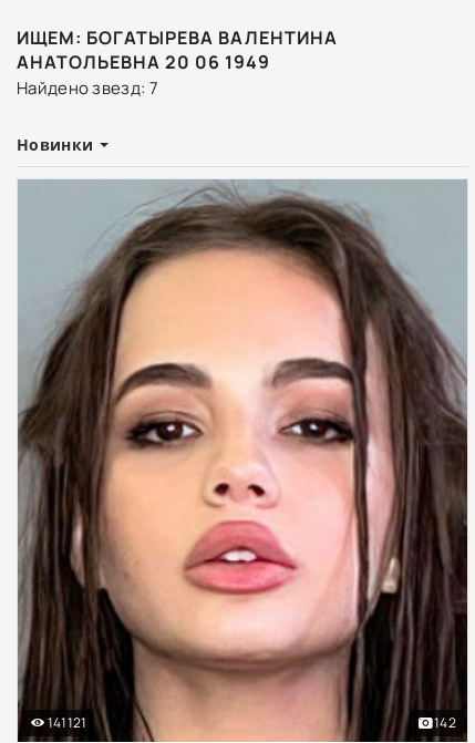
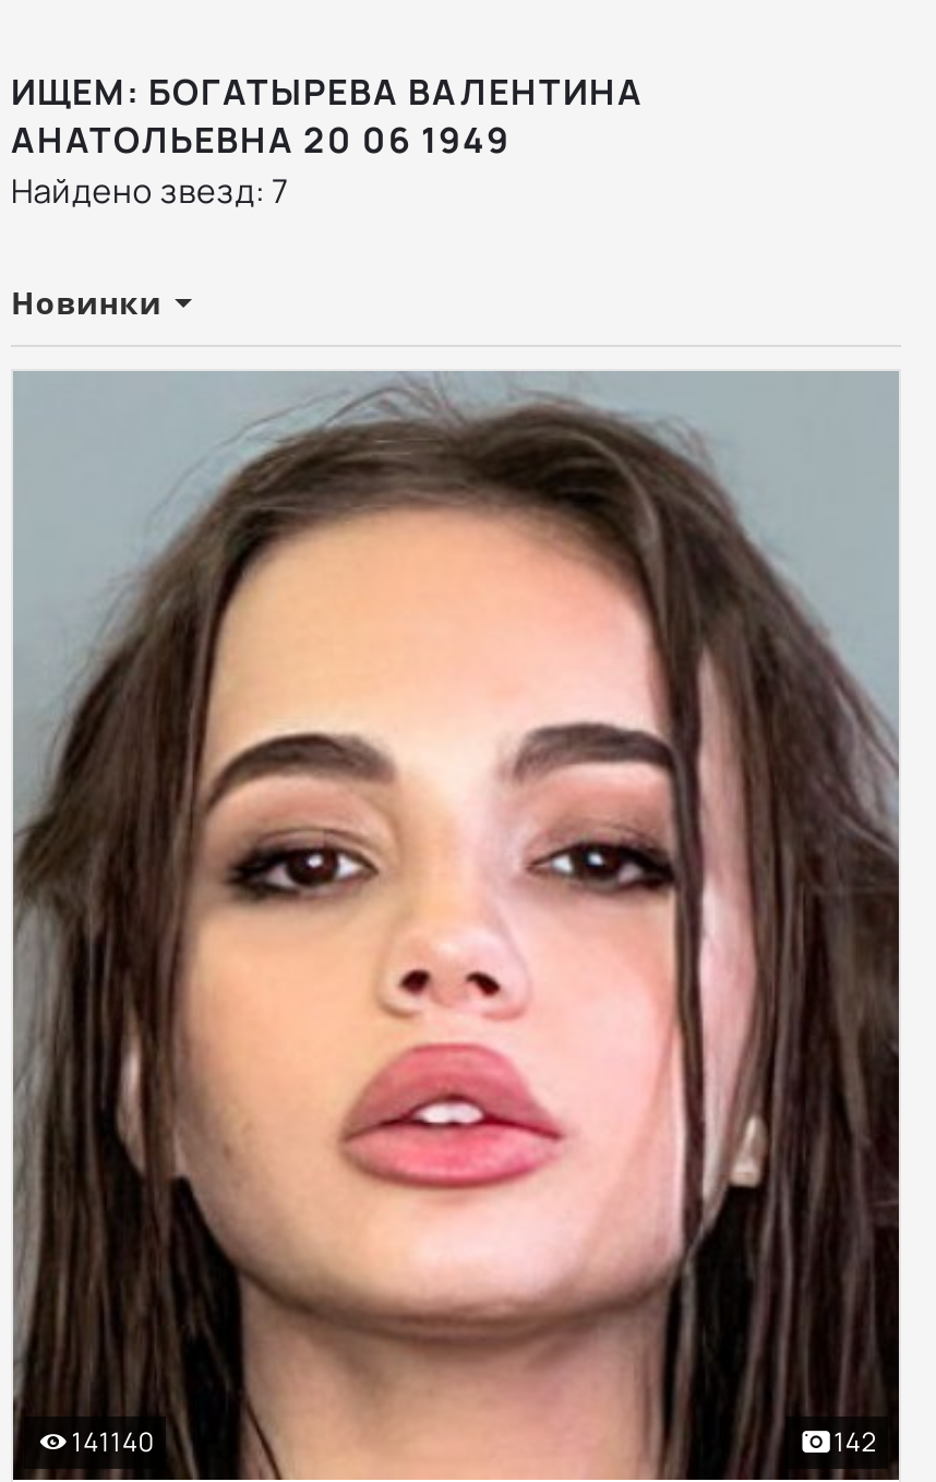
[47,713,87,732] 141121 -> [72,1423,154,1460] 141140

